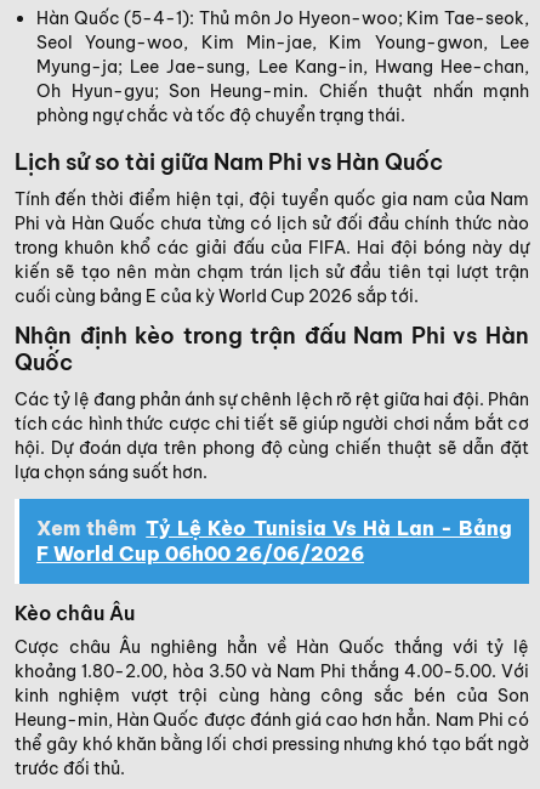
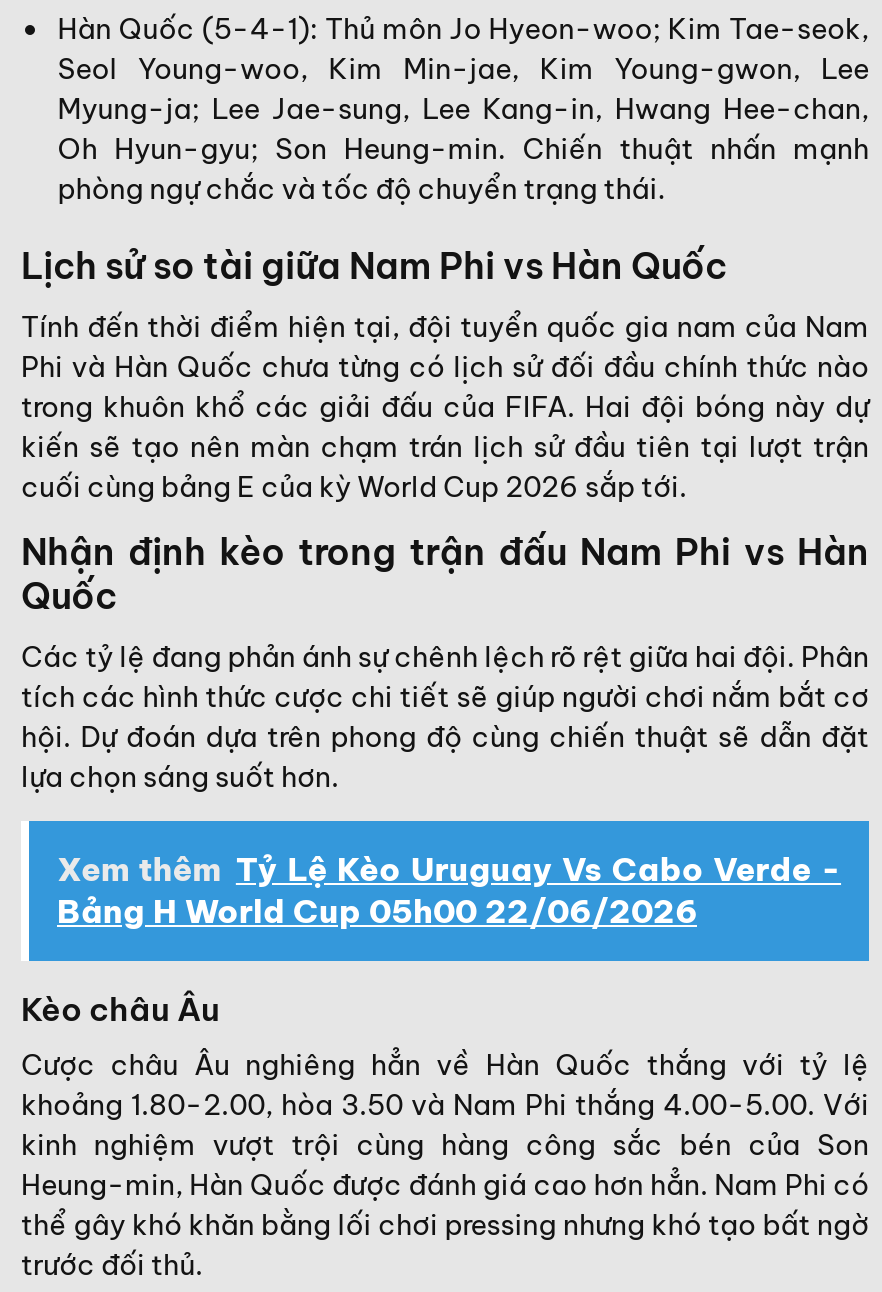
[36,516,512,566] Xem thêm Tỷ Lệ Kèo Tunisia Vs Hà Lan - Bảng | F World Cup 06h00 26/06/2026 -> [57,848,841,930] Xem thêm Tỷ Lệ Kèo Uruguay Vs Cabo Verde - | Bảng H World Cup 05h00 22/06/2026

